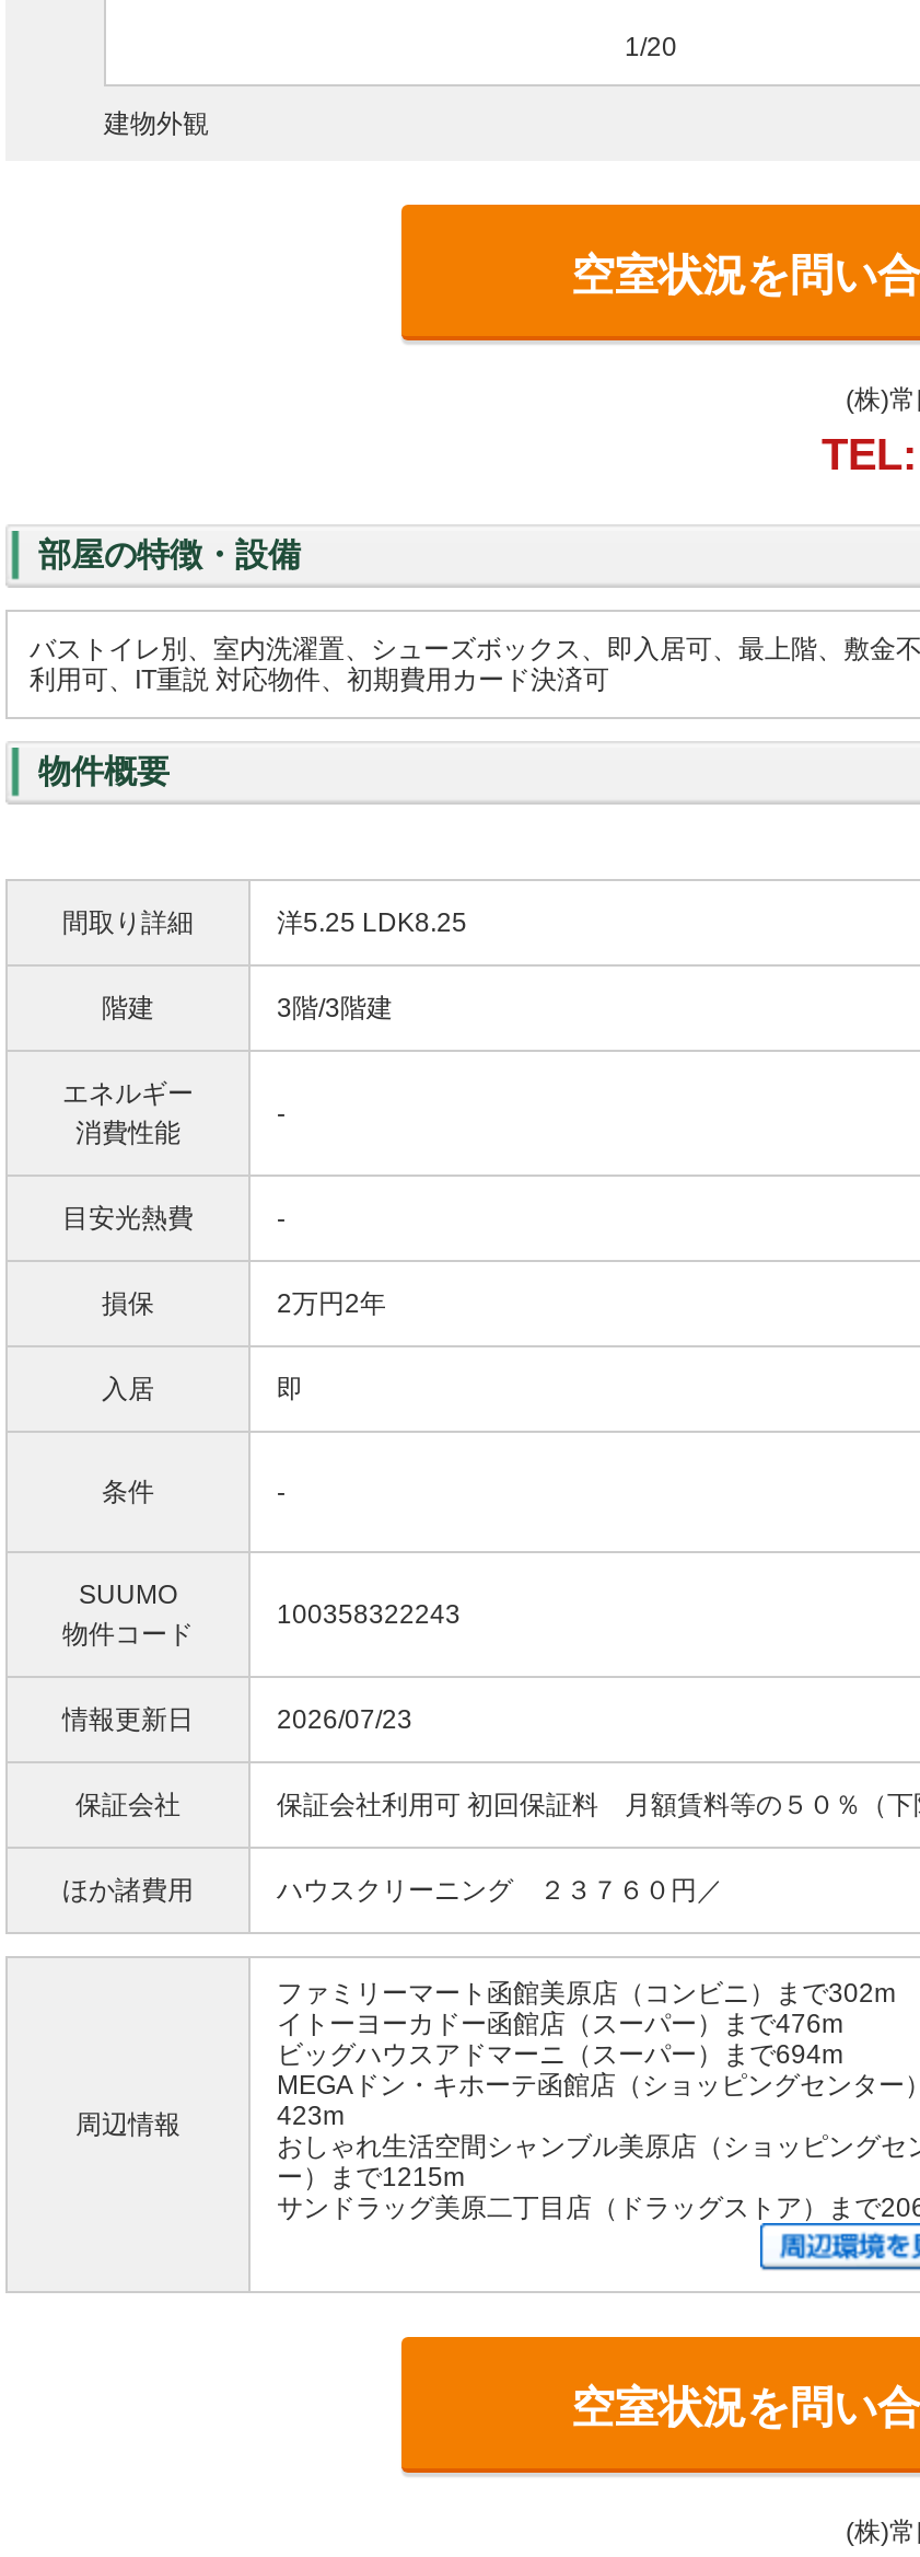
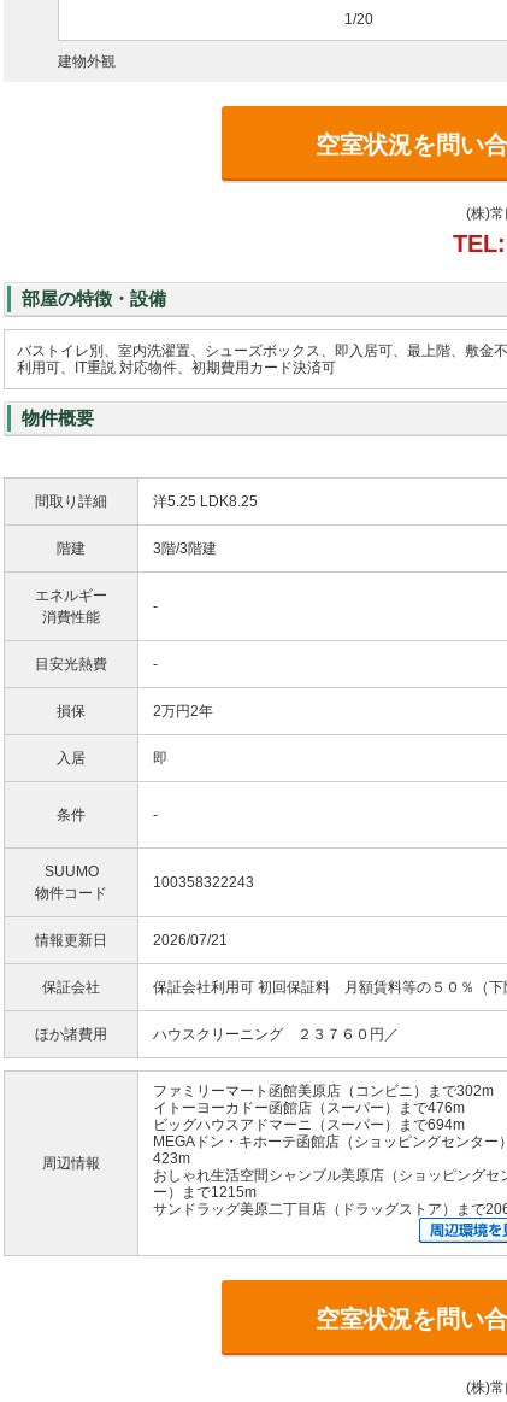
[277,1704,412,1735] 2026/07/23 -> [153,932,228,949] 2026/07/21

